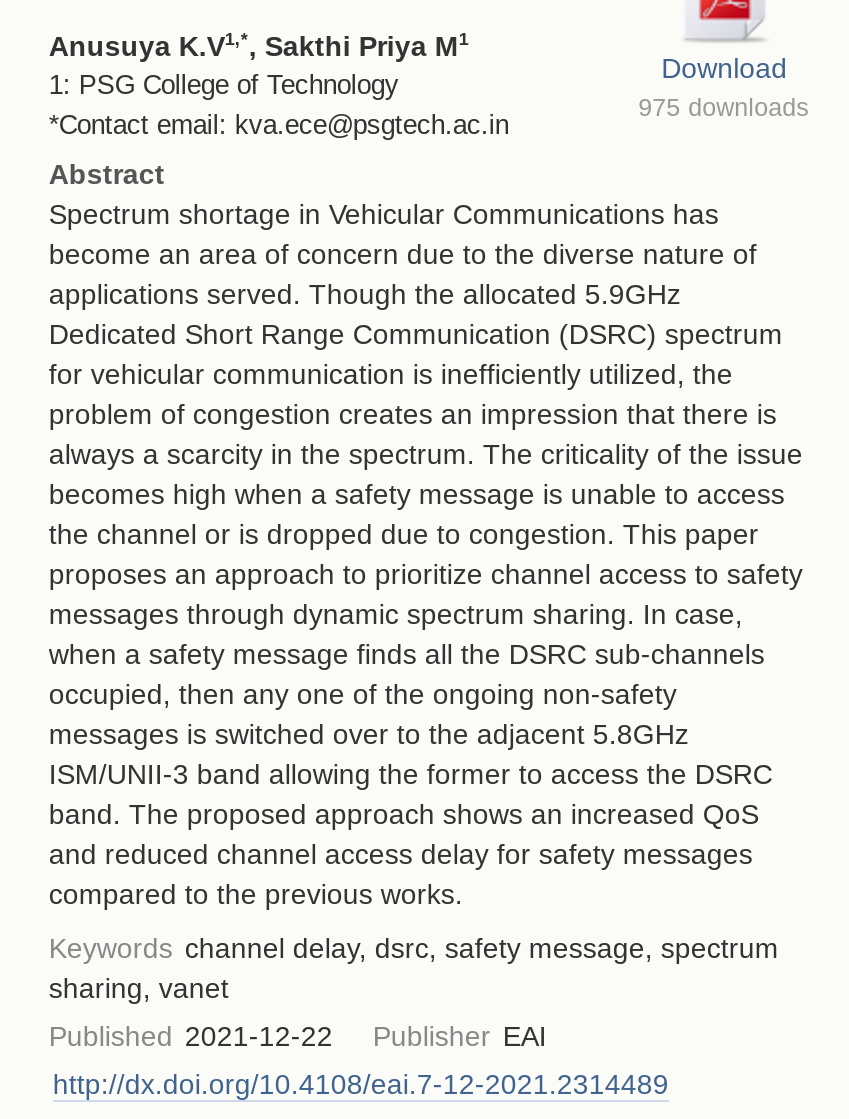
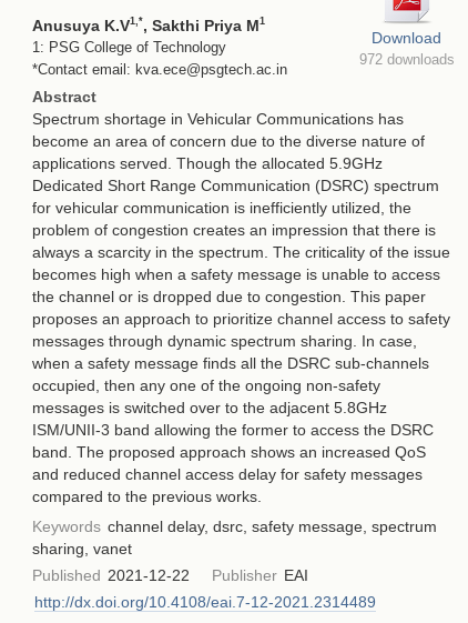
[638,93,810,121] 975 downloads -> [359,52,454,67] 972 downloads

